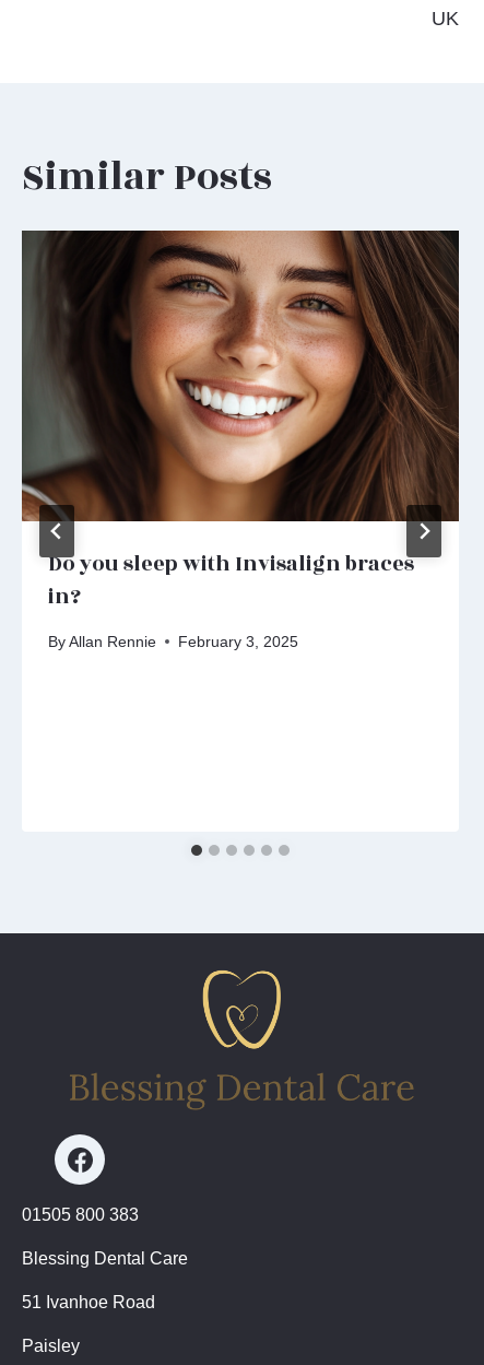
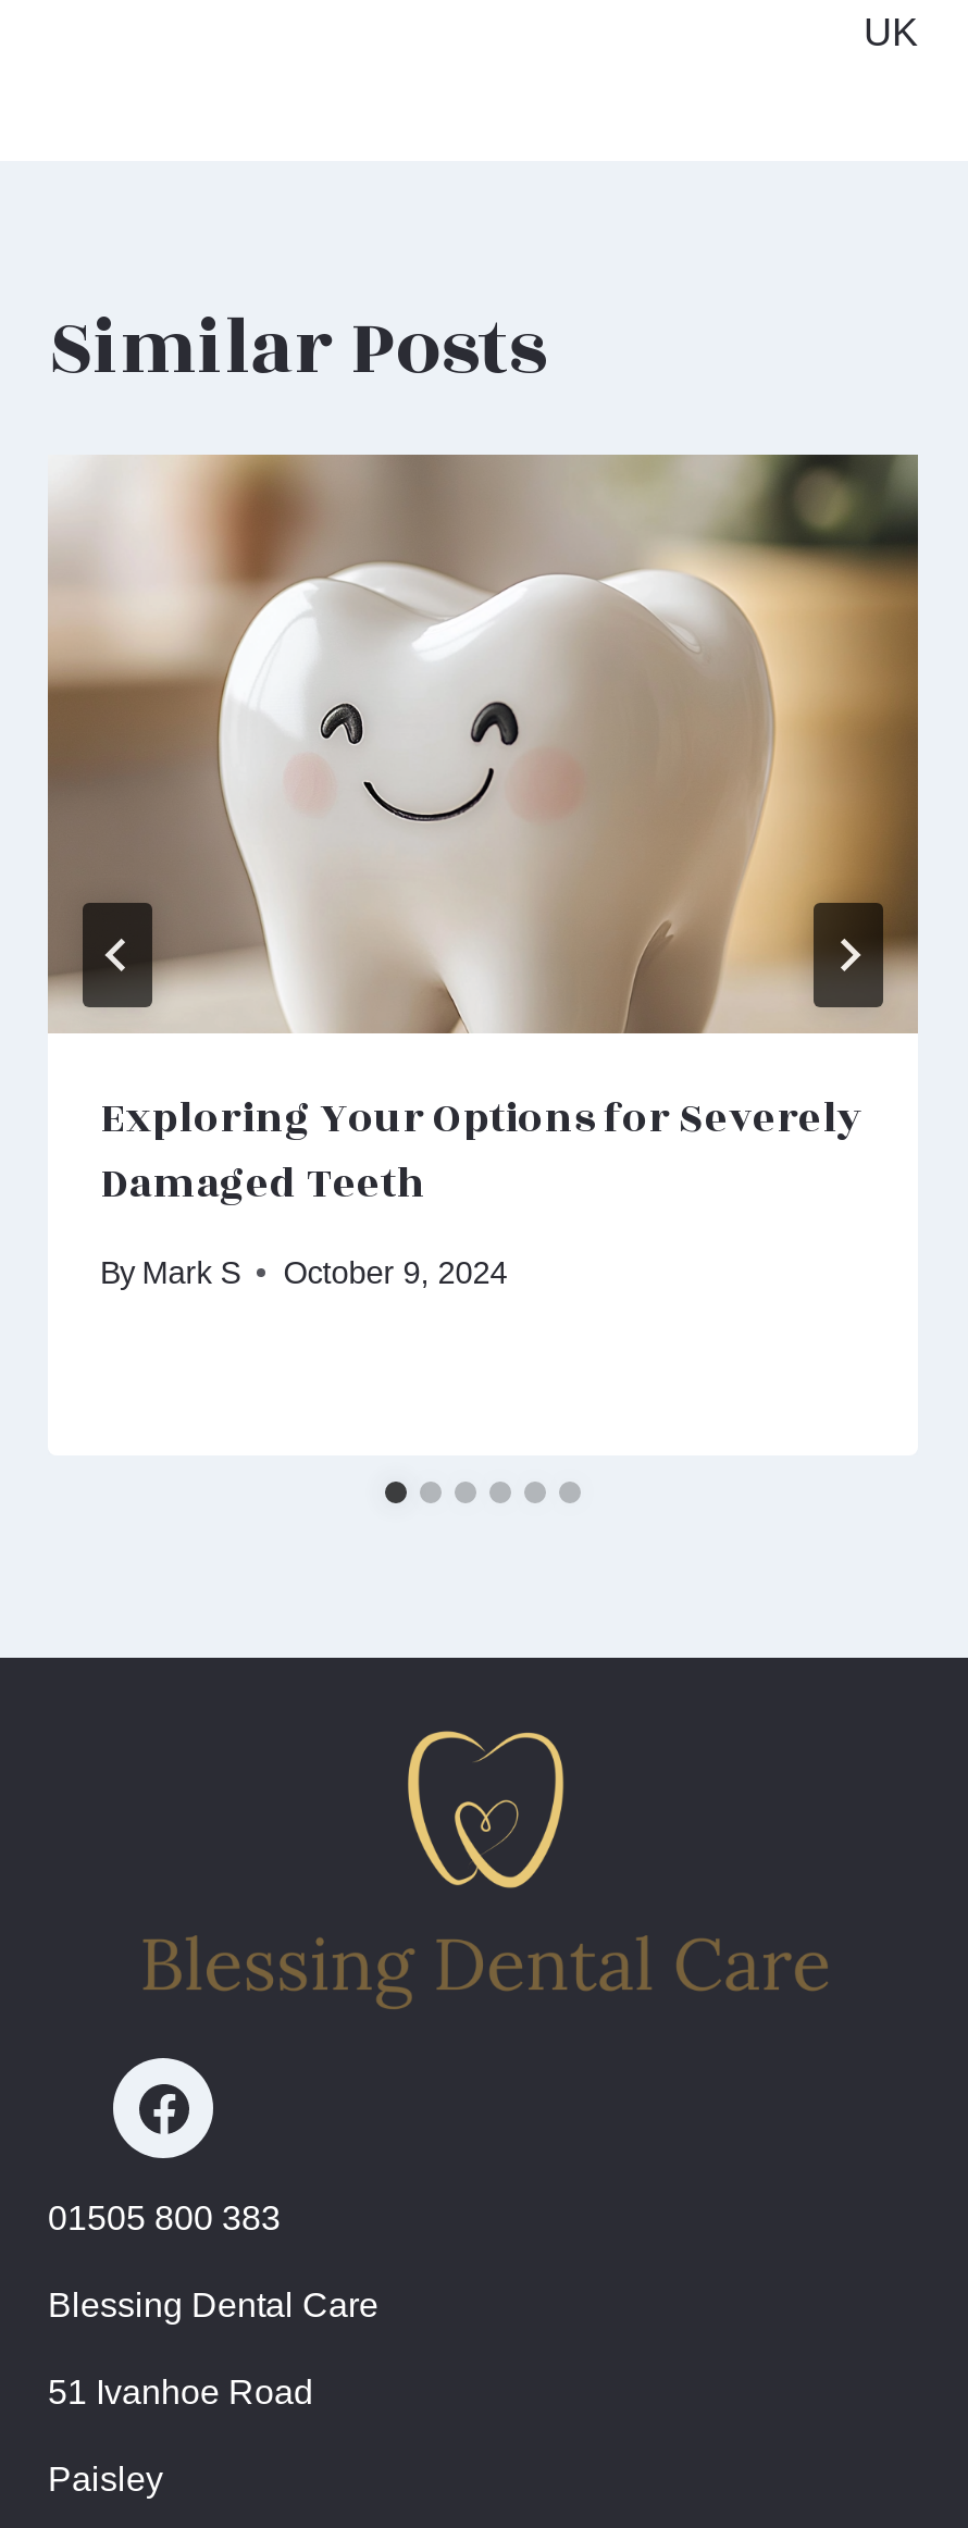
[21,230,460,612] [image] | Do you sleep with Invisalign braces | in? -> [46,453,920,1215] [image] | Exploring Your Options for Severely | Damaged Teeth
[48,632,298,650] By Allan Rennie | February 3, 2025 -> [100,1255,507,1289] By Mark S | October 9, 2024

